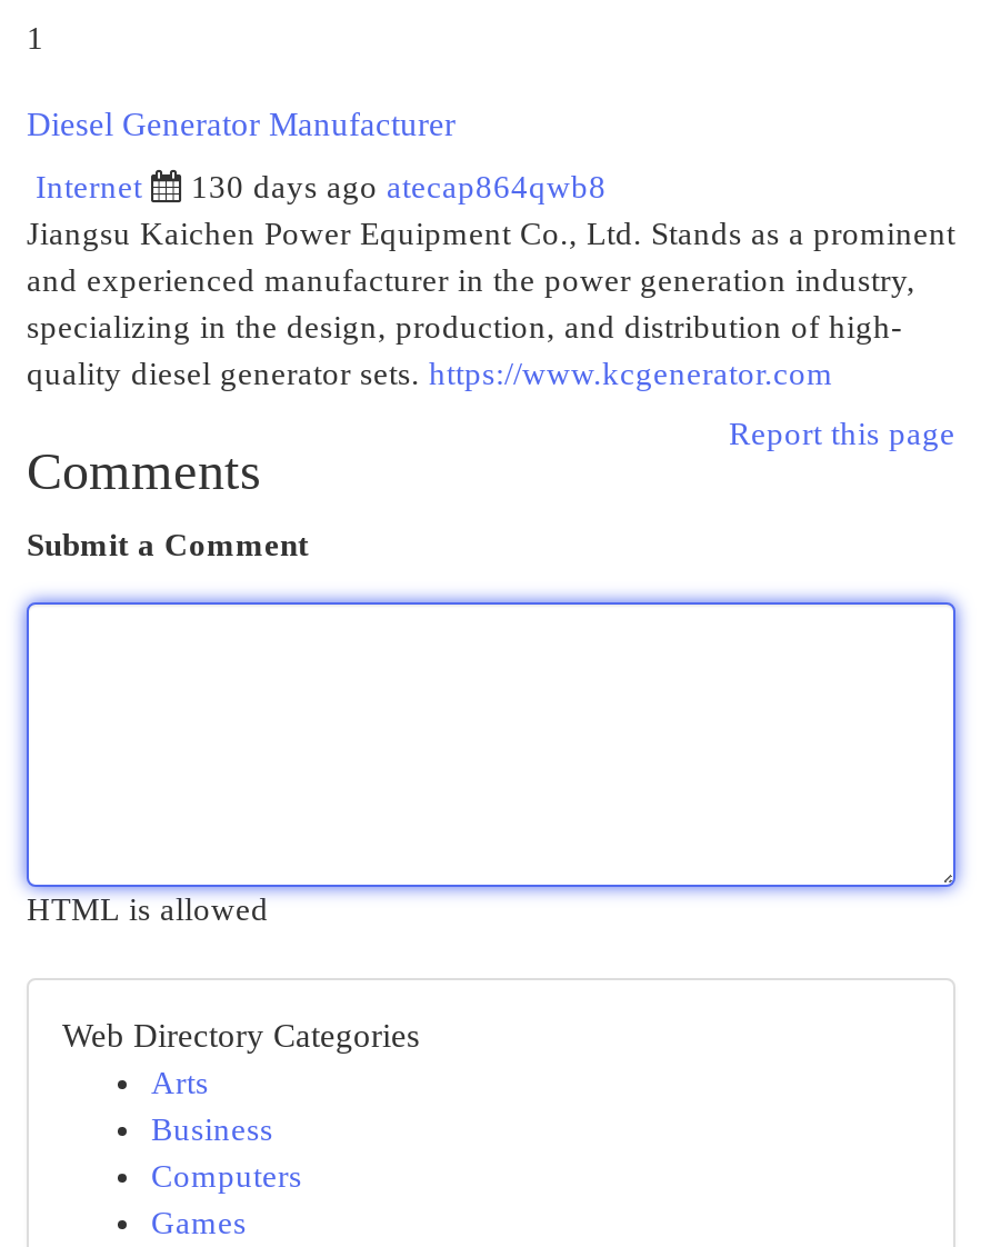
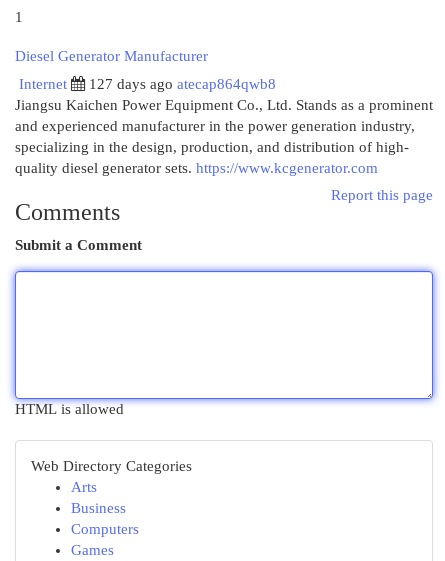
[191,169,607,204] 130 days ago atecap864qwb8 -> [89,76,276,92] 127 days ago atecap864qwb8

